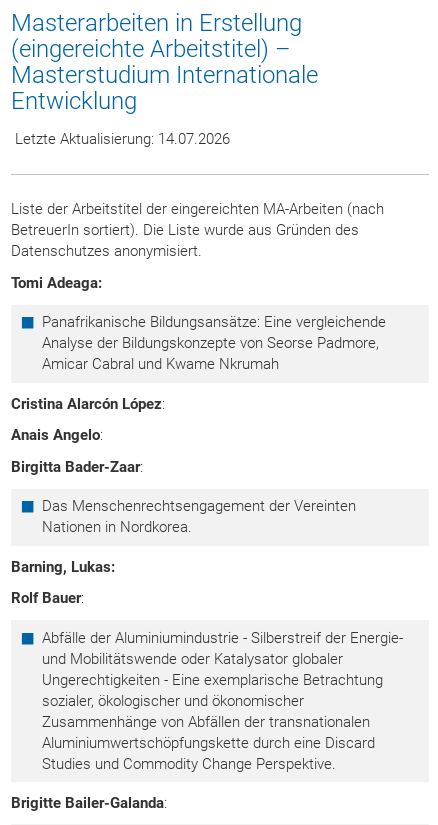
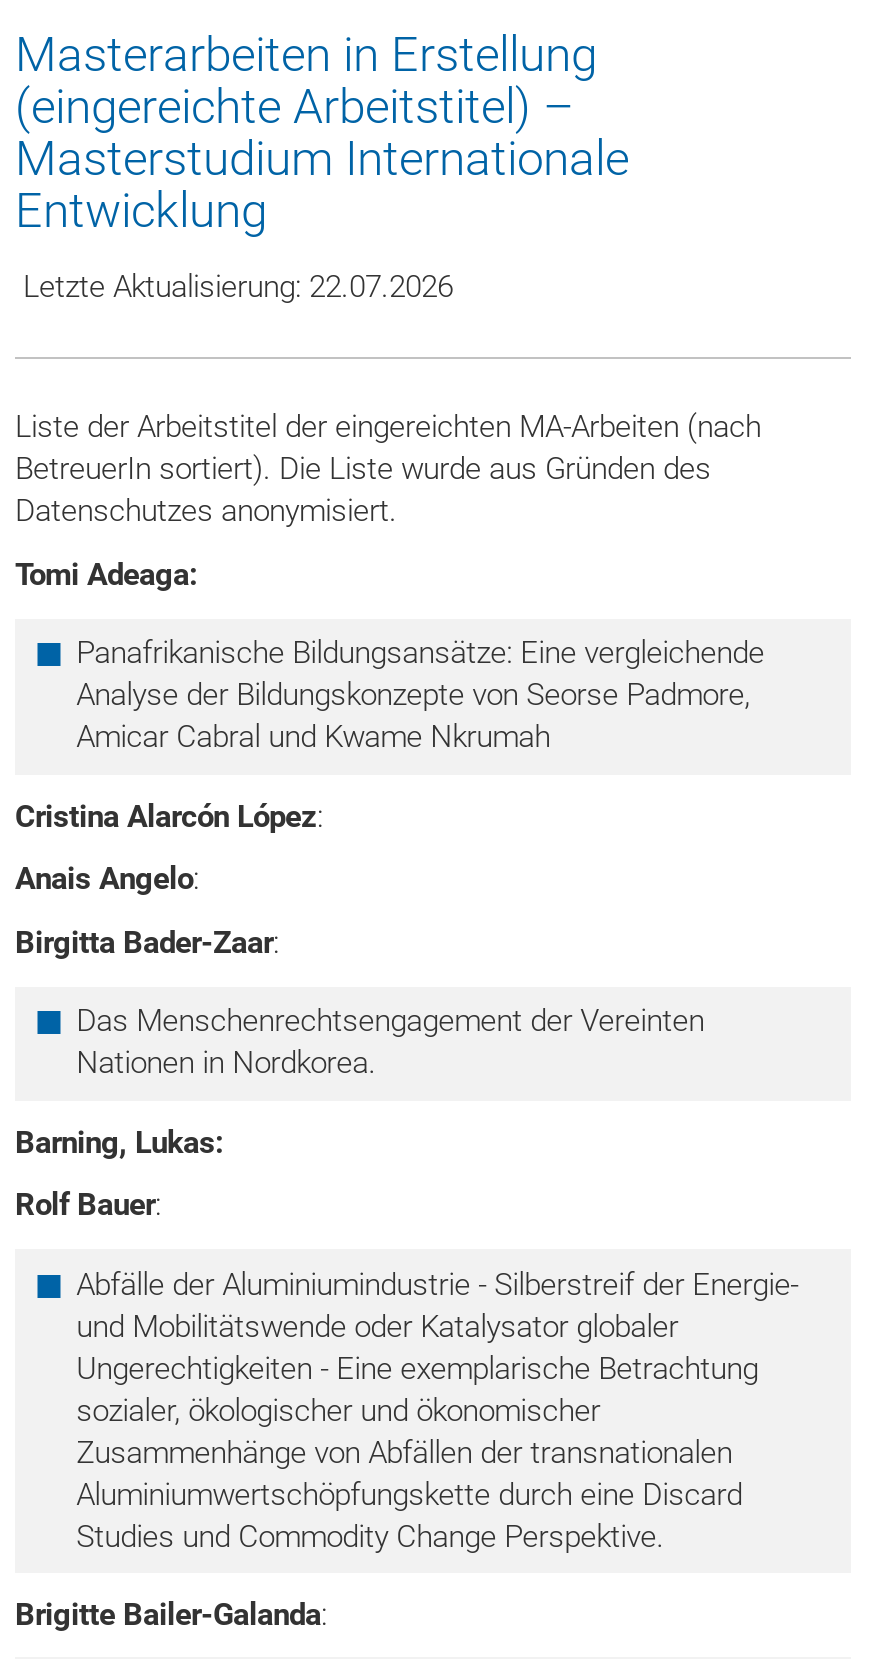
[11,130,230,148] Letzte Aktualisierung: 14.07.2026 -> [15,270,453,306] Letzte Aktualisierung: 22.07.2026

